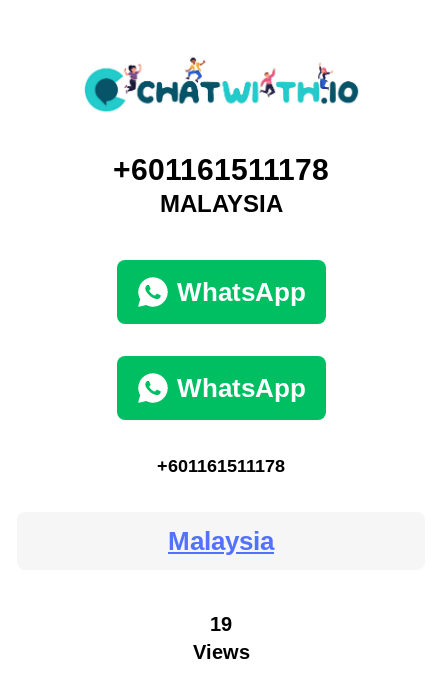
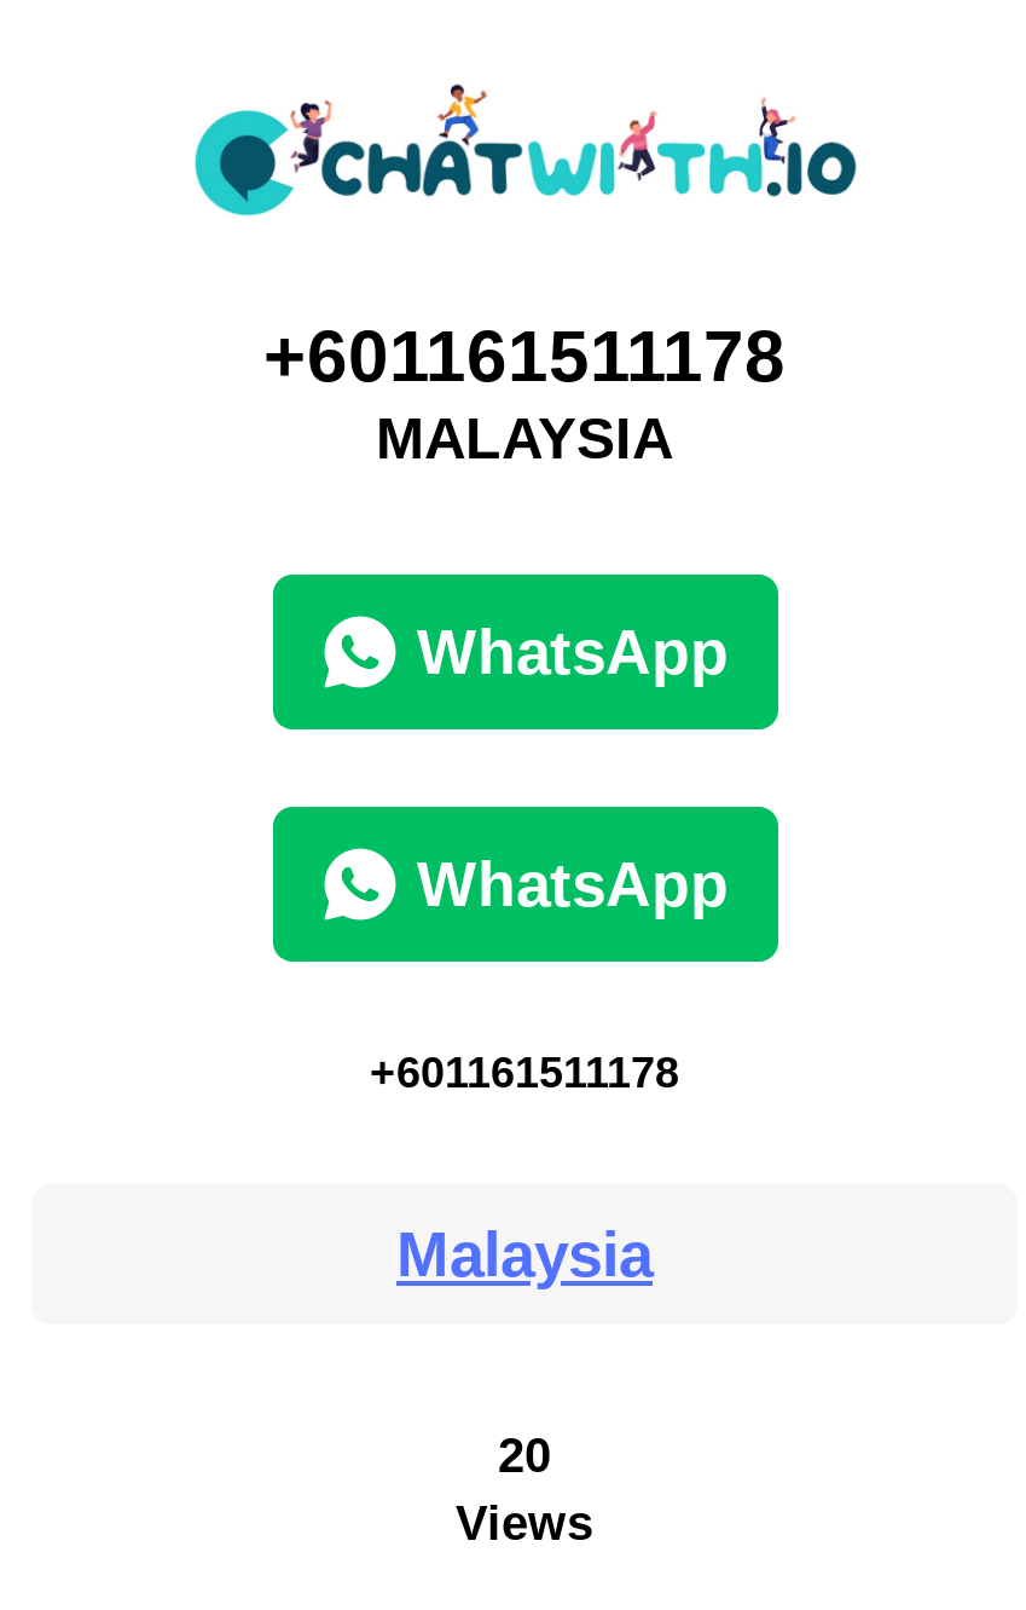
[210,613,232,635] 19 -> [498,1428,551,1481] 20

